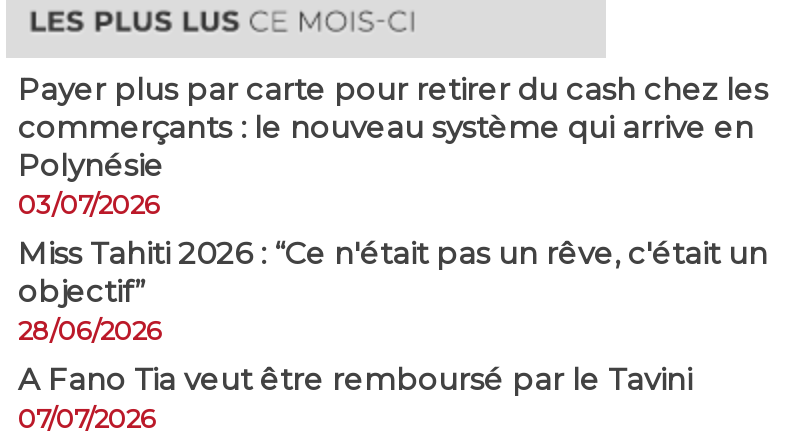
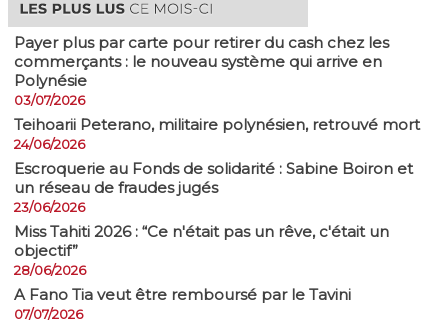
none -> [14,115,420,215] Teihoarii Peterano, militaire polynésien, retrouvé mort | 24/06/2026 | Escroquerie au Fonds de solidarité : Sabine Boiron et | un réseau de fraudes jugés | 23/06/2026

